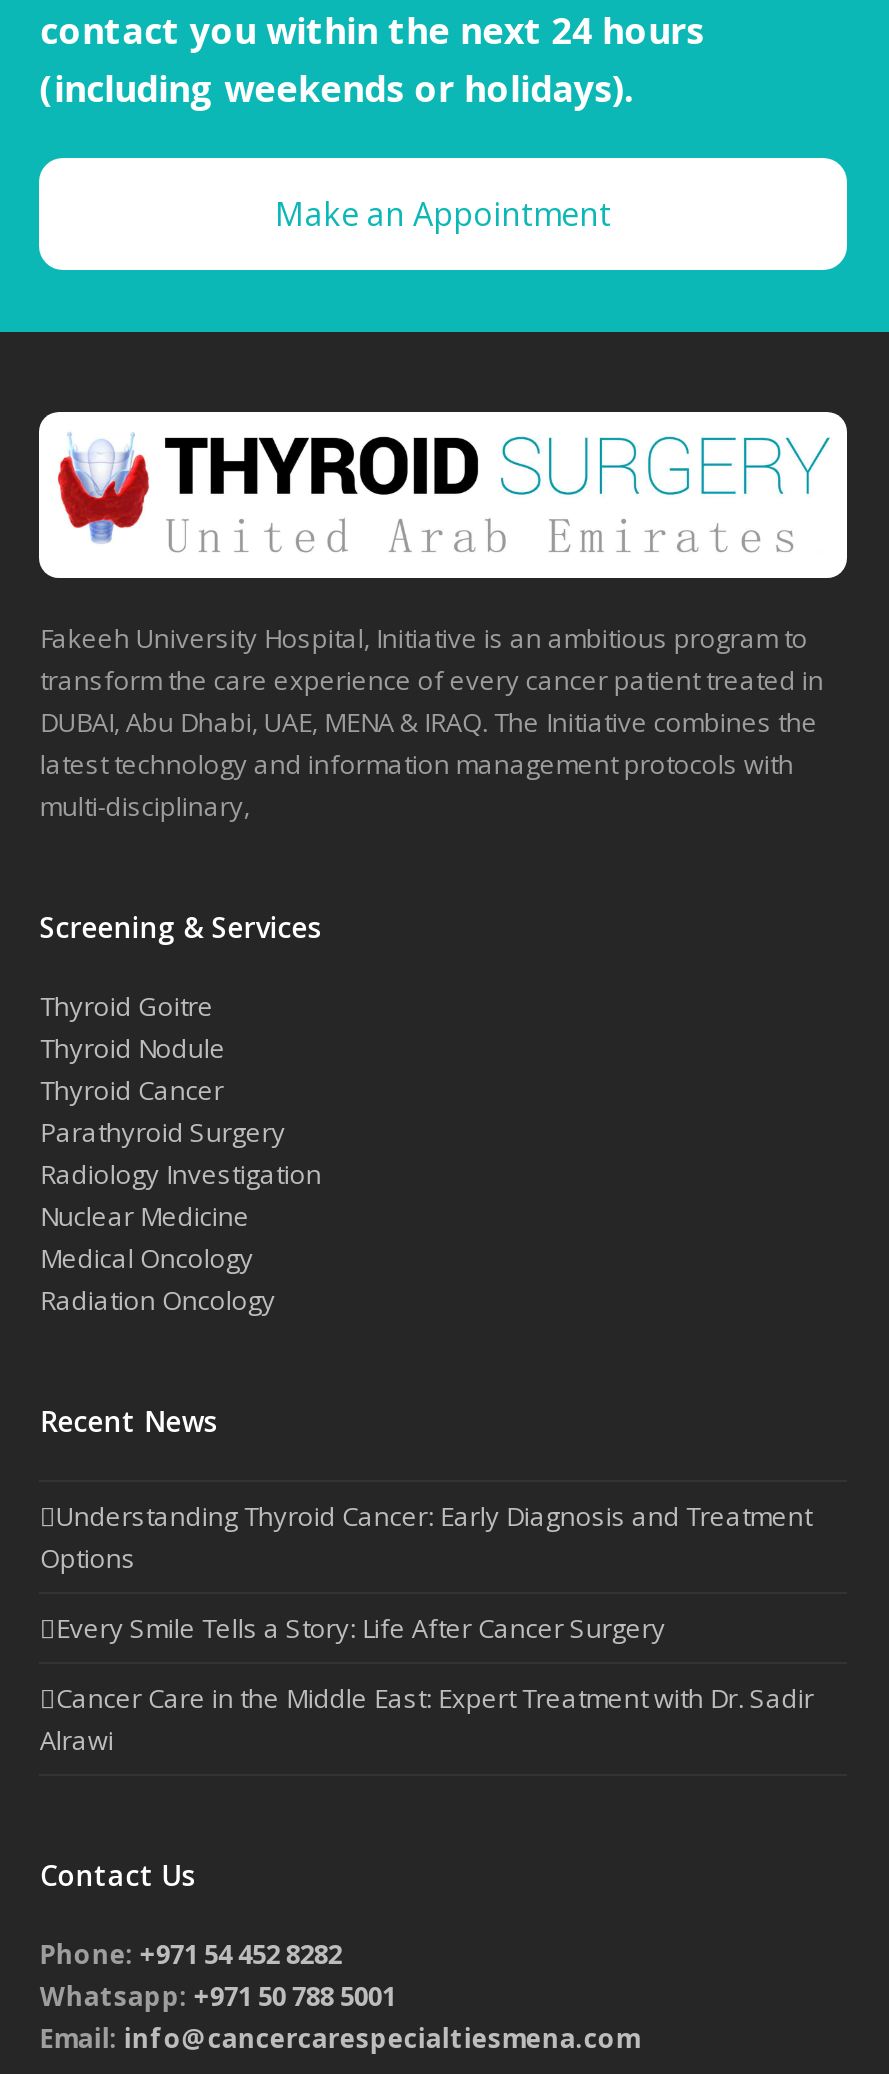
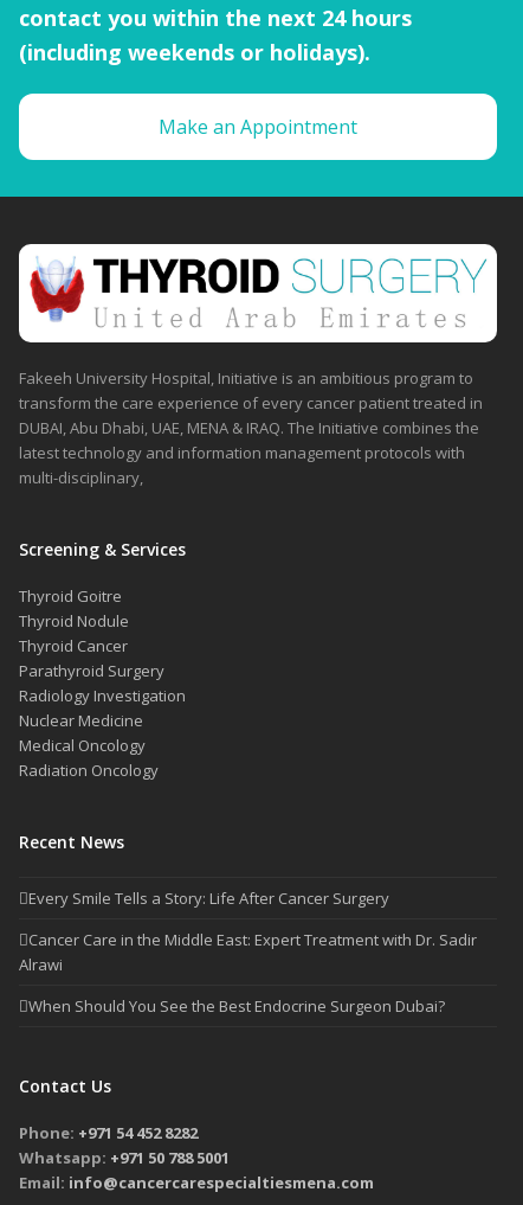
[40,1497,812,1575] Understanding Thyroid Cancer: Early Diagnosis and Treatment | Options -> none
moved [40,1609,814,1757] -> [19,887,477,975]: Every Smile Tells a Story: Life After Cancer Surgery | Cancer Care in the Middle East: Expert Treatment with Dr. Sadir | Alrawi
none -> [29,995,445,1016] When Should You See the Best Endocrine Surgeon Dubai?

